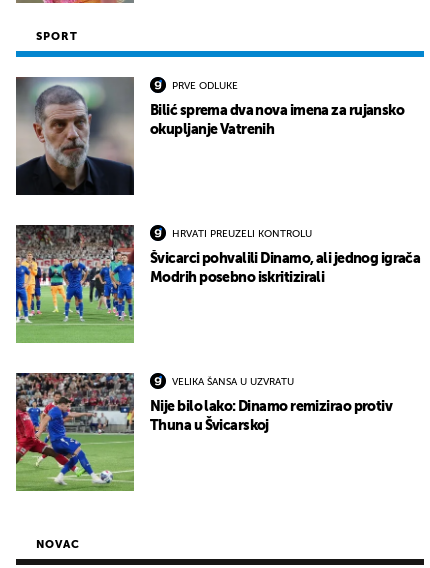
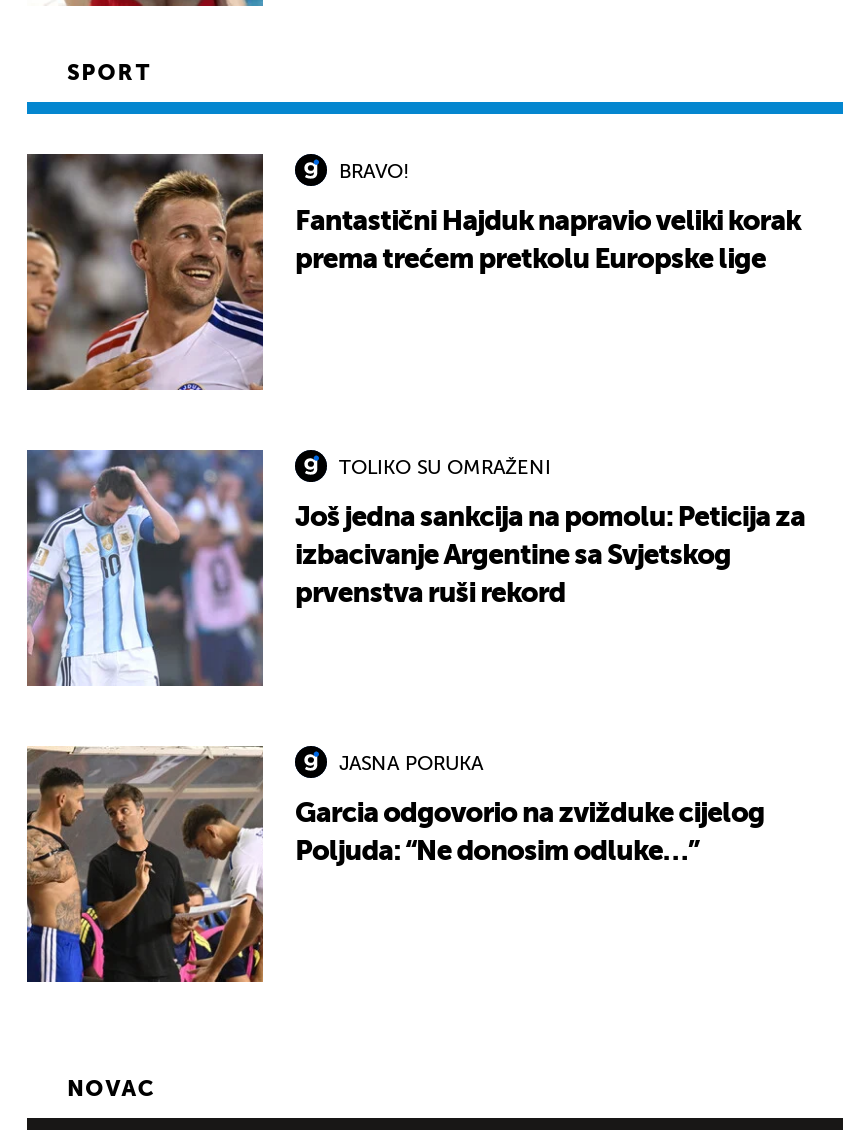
[15,76,404,196] [image] | Bilić sprema dva nova imena za rujansko | okupljanje Vatrenih -> [27,152,800,392] [image] | Fantastični Hajduk napravio veliki korak | prema trećem pretkolu Europske lige
[172,81,238,91] PRVE ODLUKE -> [339,162,409,182] BRAVO!
[15,224,420,344] [image] | Švicarci pohvalili Dinamo, ali jednog igrača | Modrih posebno iskritizirali -> [25,448,805,688] [image] | Još jedna sankcija na pomolu: Peticija za | izbacivanje Argentine sa Svjetskog | prvenstva ruši rekord
[172,229,312,239] HRVATI PREUZELI KONTROLU -> [339,458,551,478] TOLIKO SU OMRAŽENI
[15,372,392,492] [image] | Nije bilo lako: Dinamo remizirao protiv | Thuna u Švicarskoj -> [25,746,765,984] [image] | Garcia odgovorio na zvižduke cijelog | Poljuda: “Ne donosim odluke…”
[172,377,294,387] VELIKA ŠANSA U UZVRATU -> [339,754,483,774] JASNA PORUKA

